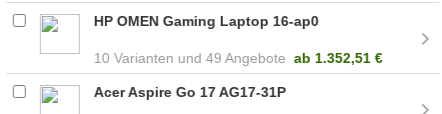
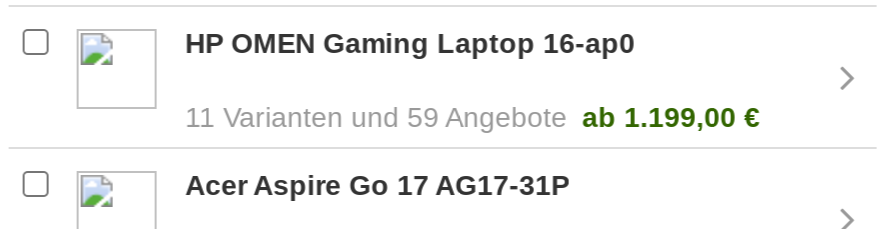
[94,50,110,66] 10 -> [185,101,215,133] 11
[206,50,382,66] 49 Angebote ab 1.352,51 € -> [407,101,760,133] 59 Angebote ab 1.199,00 €

